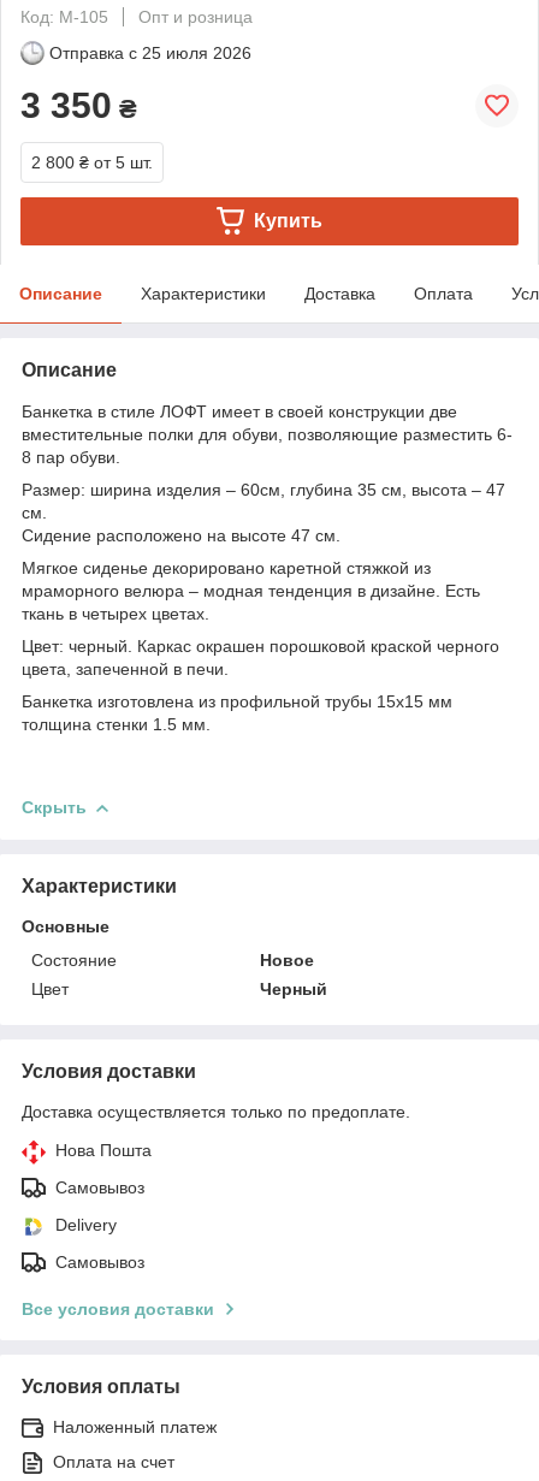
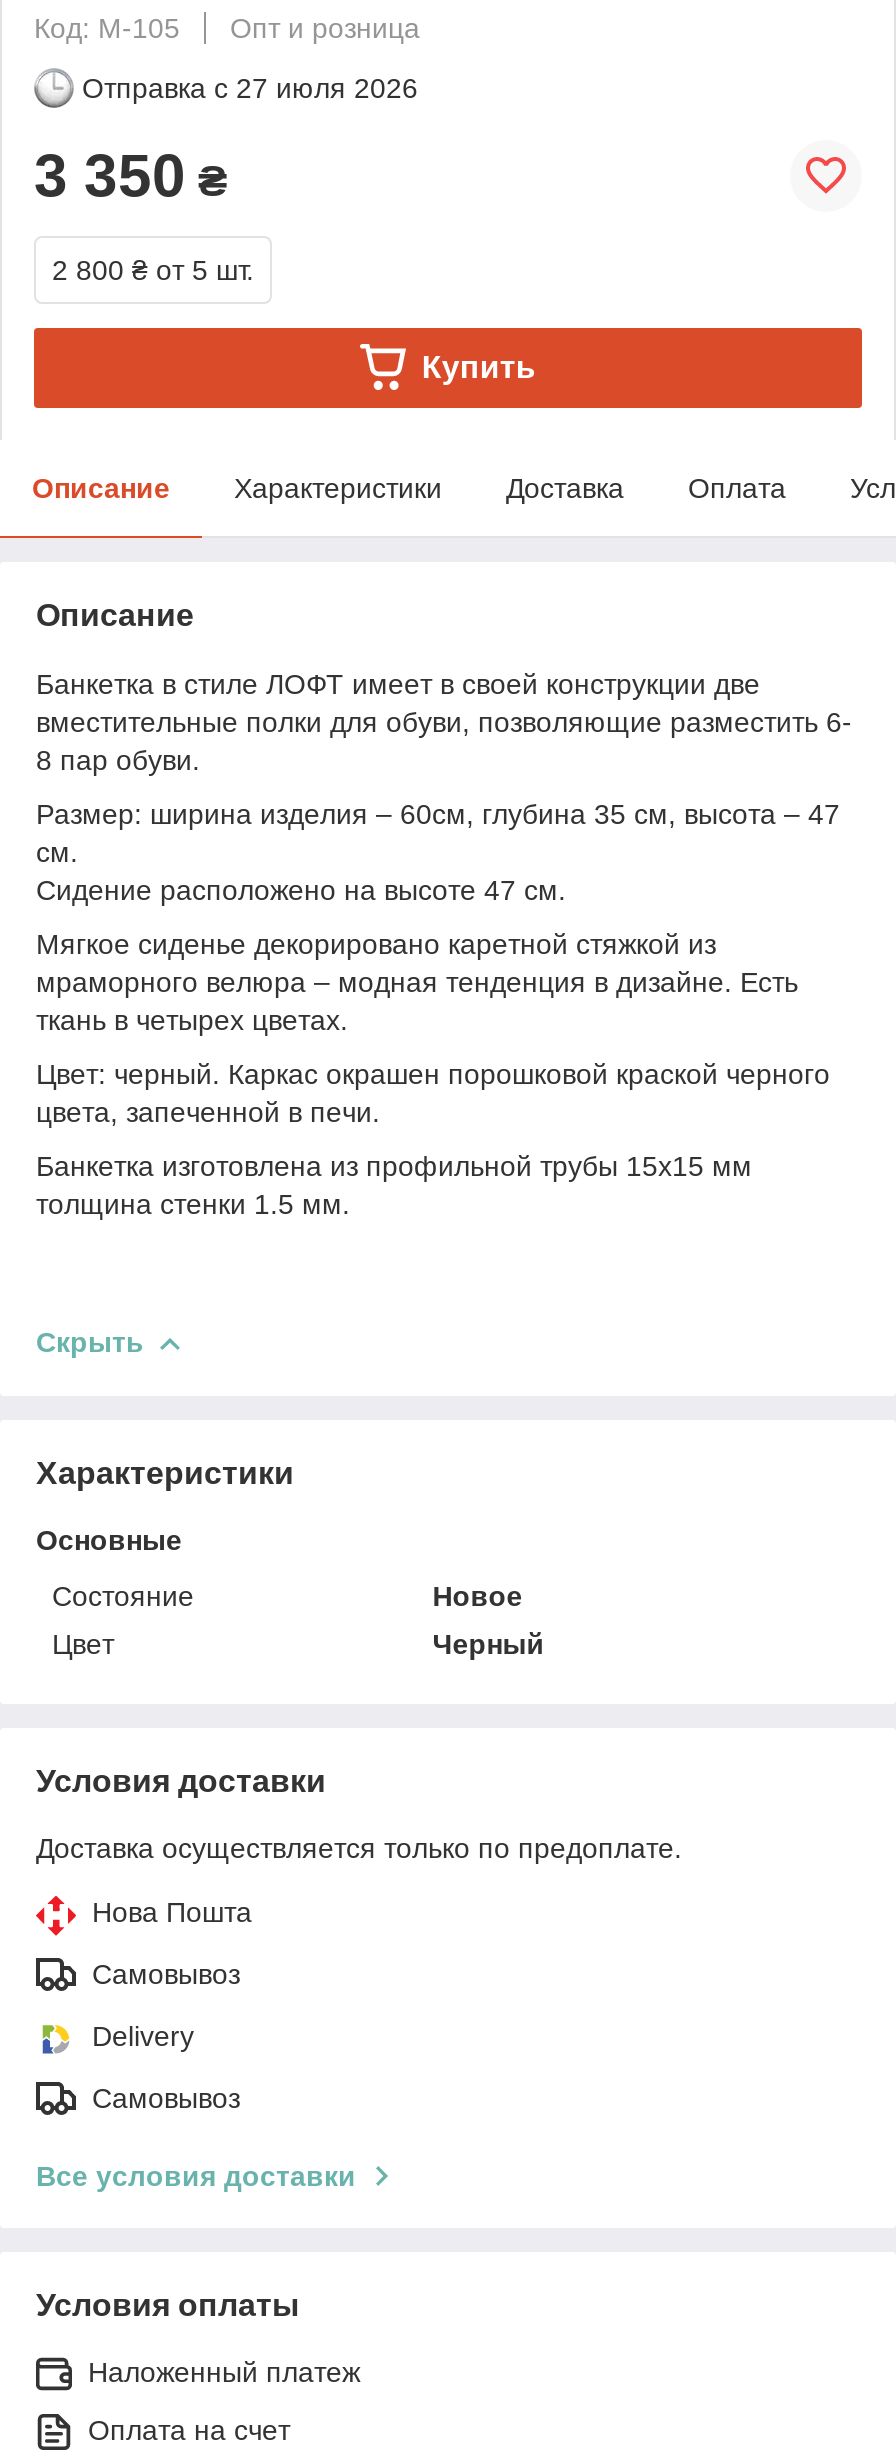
[49,43,251,62] Отправка с 25 июля 2026 -> [82,72,418,104] Отправка с 27 июля 2026

